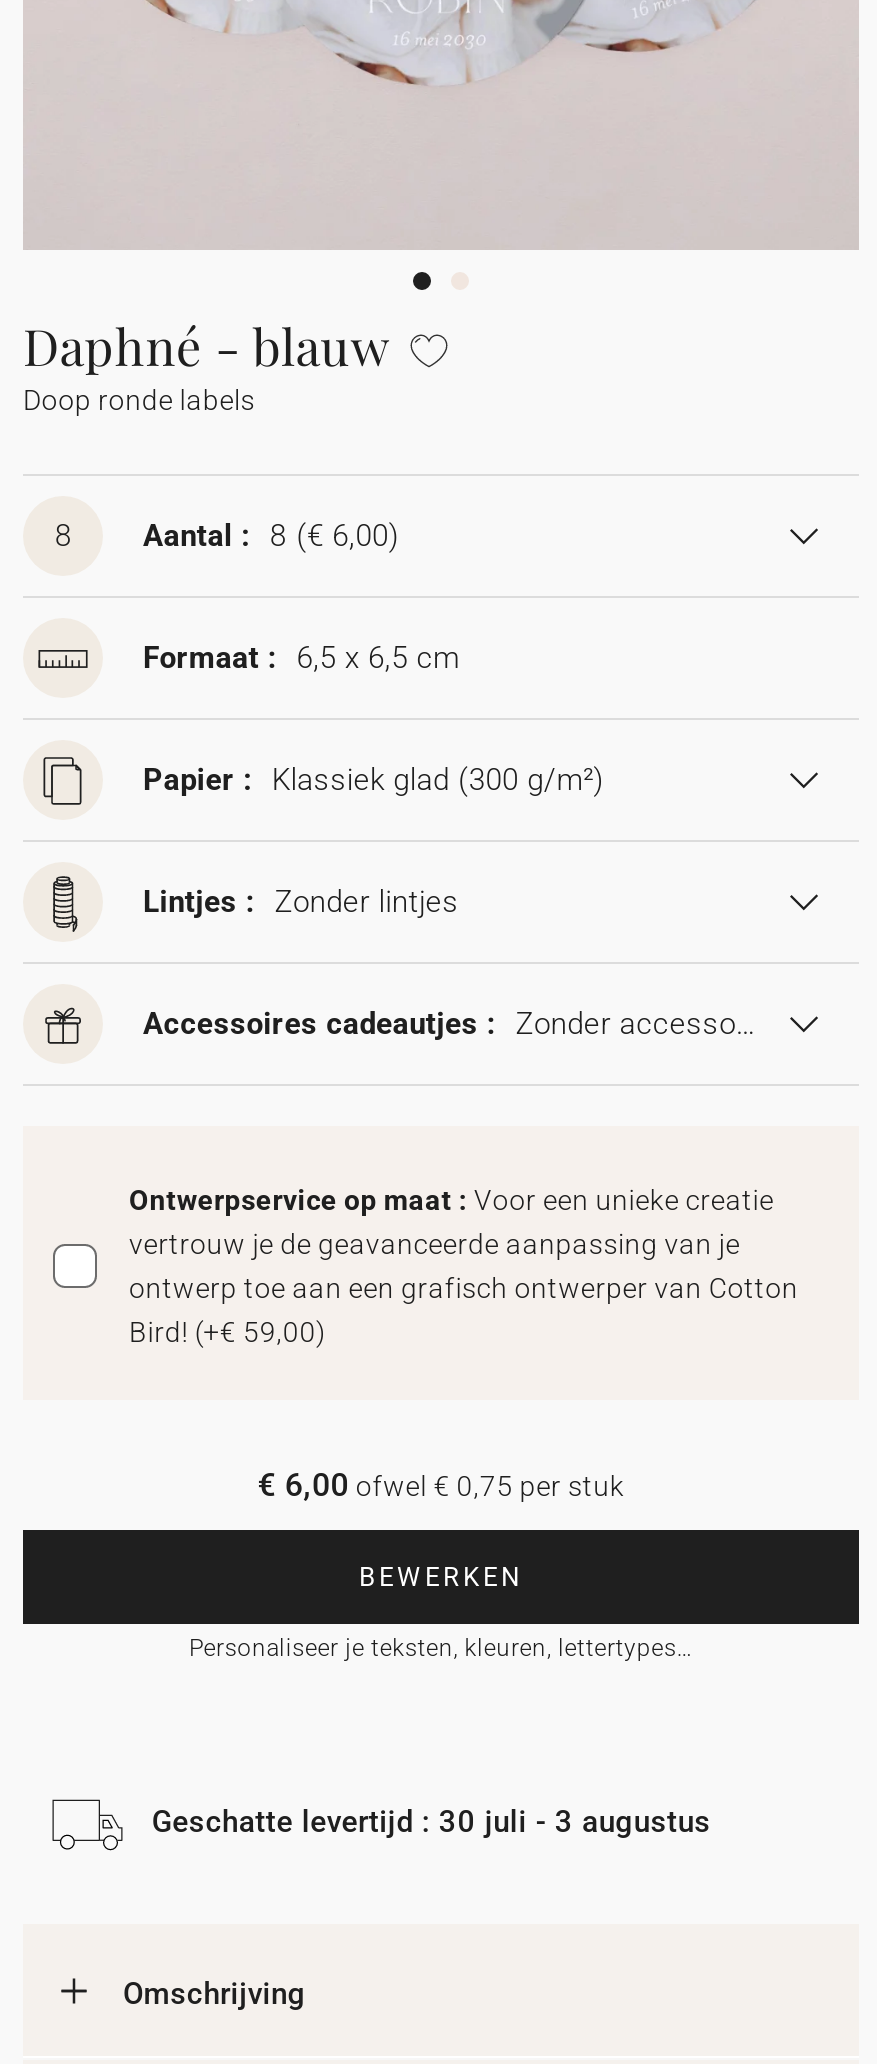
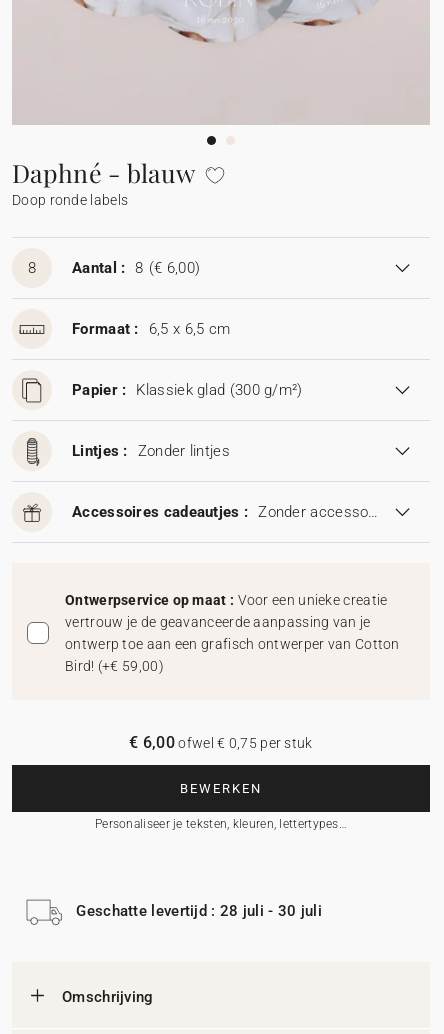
[152,1804,711,1840] Geschatte levertijd : 30 juli - 3 augustus -> [76,902,322,920] Geschatte levertijd : 28 juli - 30 juli

